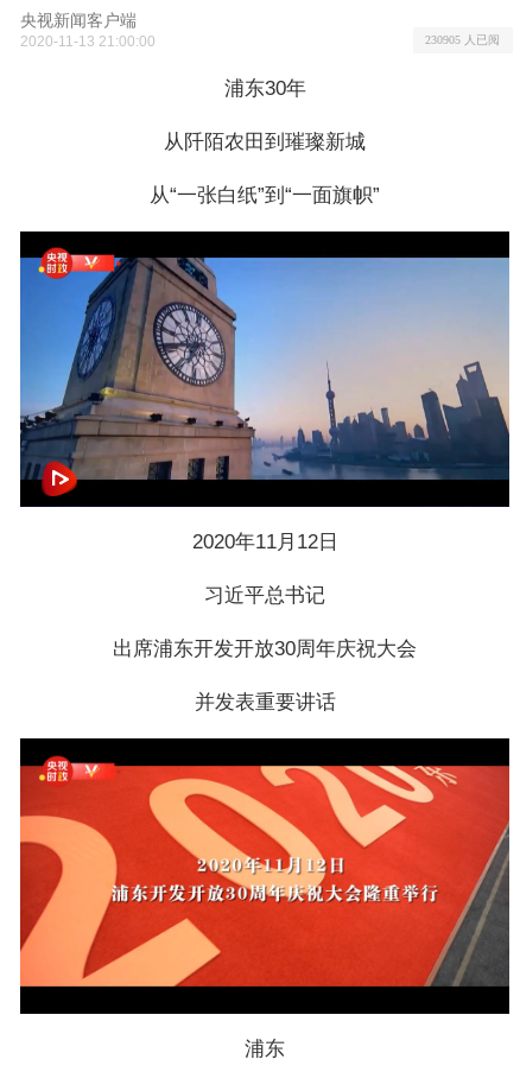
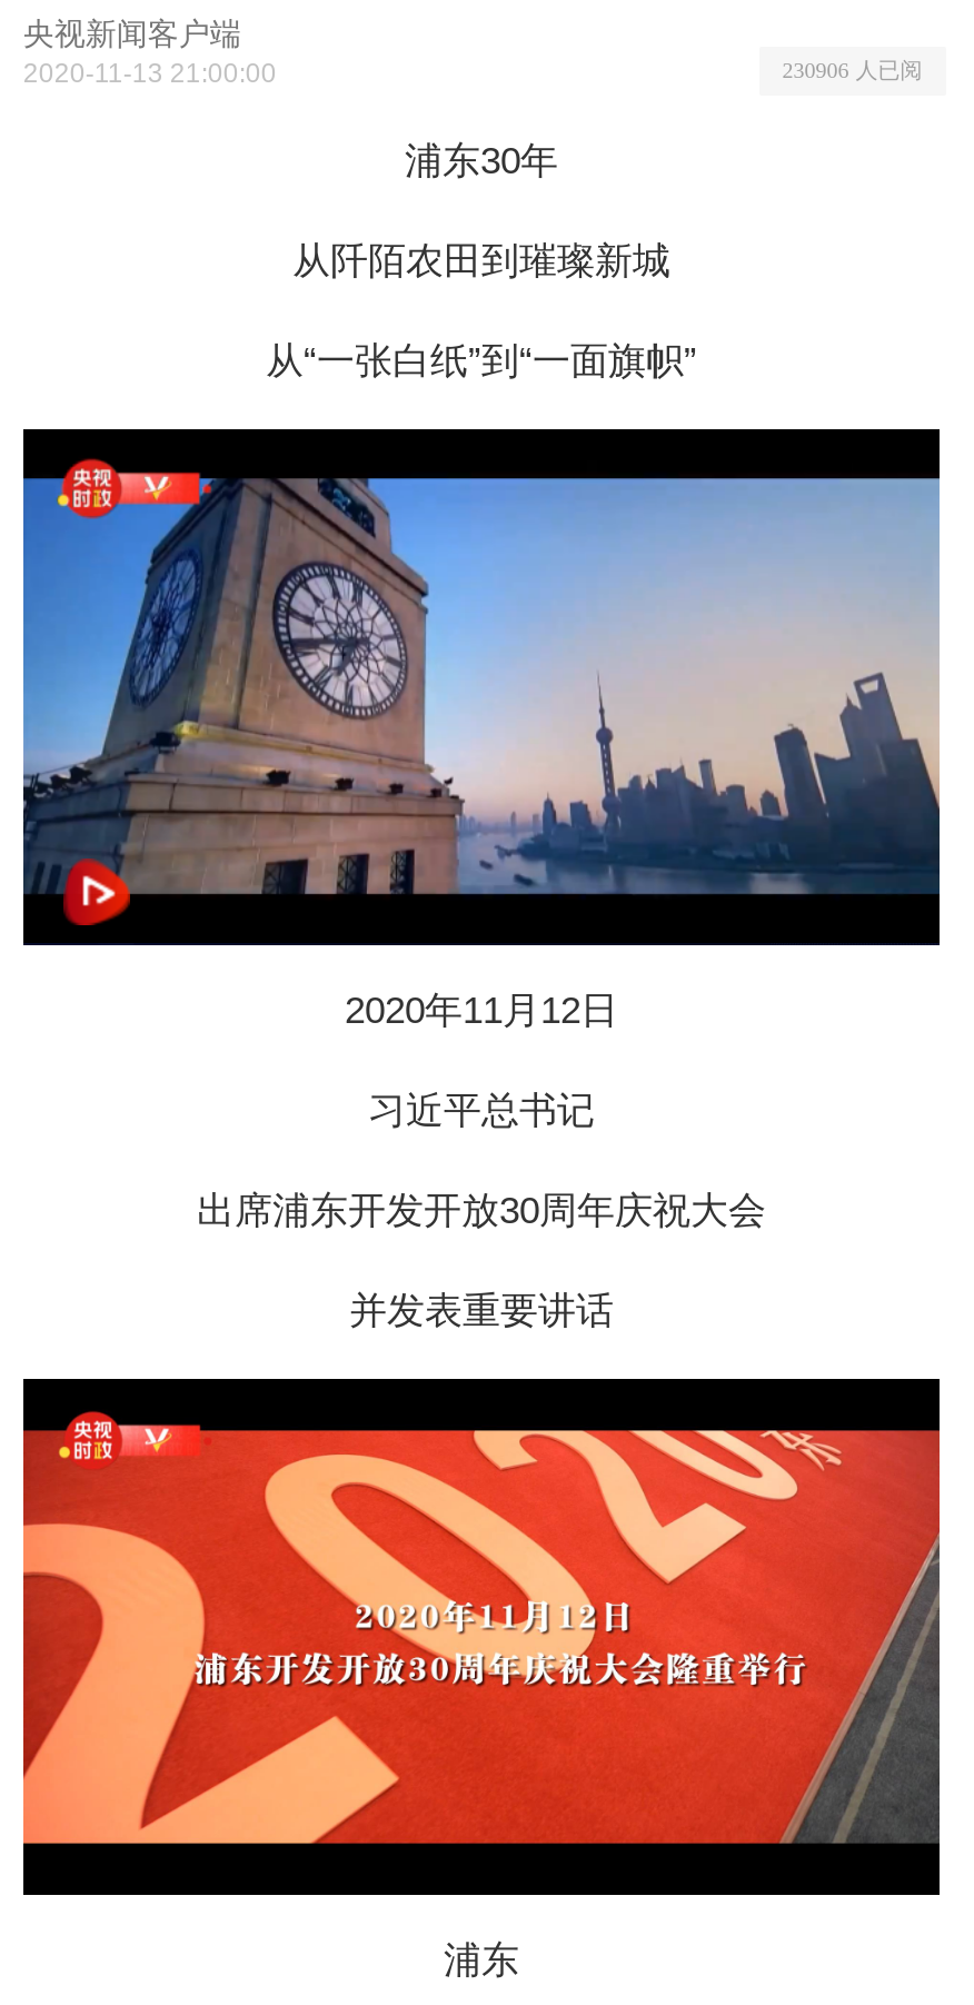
[425,33,500,46] 230905 人已阅 -> [782,58,922,82] 230906 人已阅

